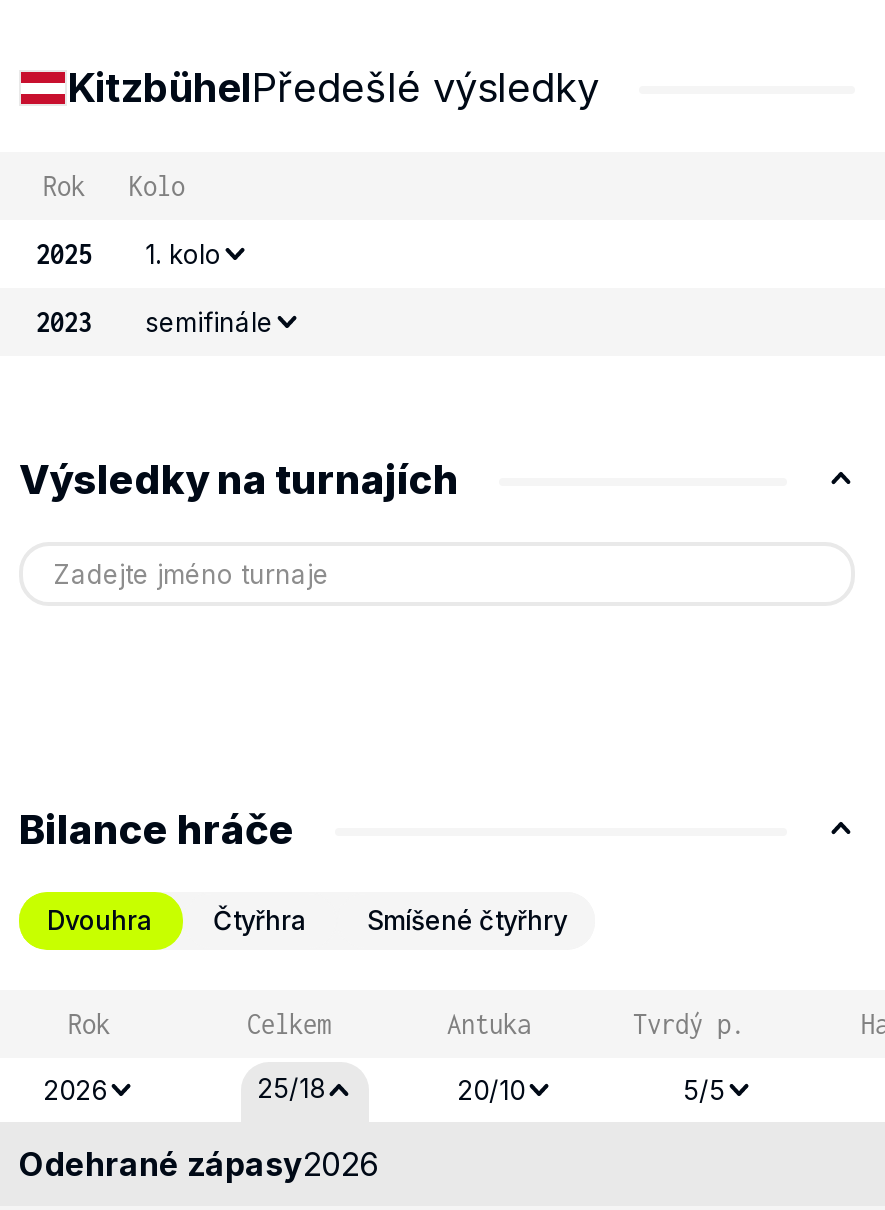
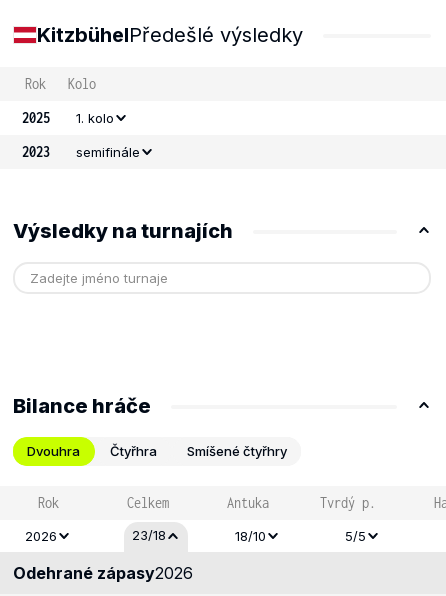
[257,1072,325,1104] 25/18 -> [132,527,166,543] 23/18
[457,1073,525,1105] 20/10 -> [235,527,266,543] 18/10

